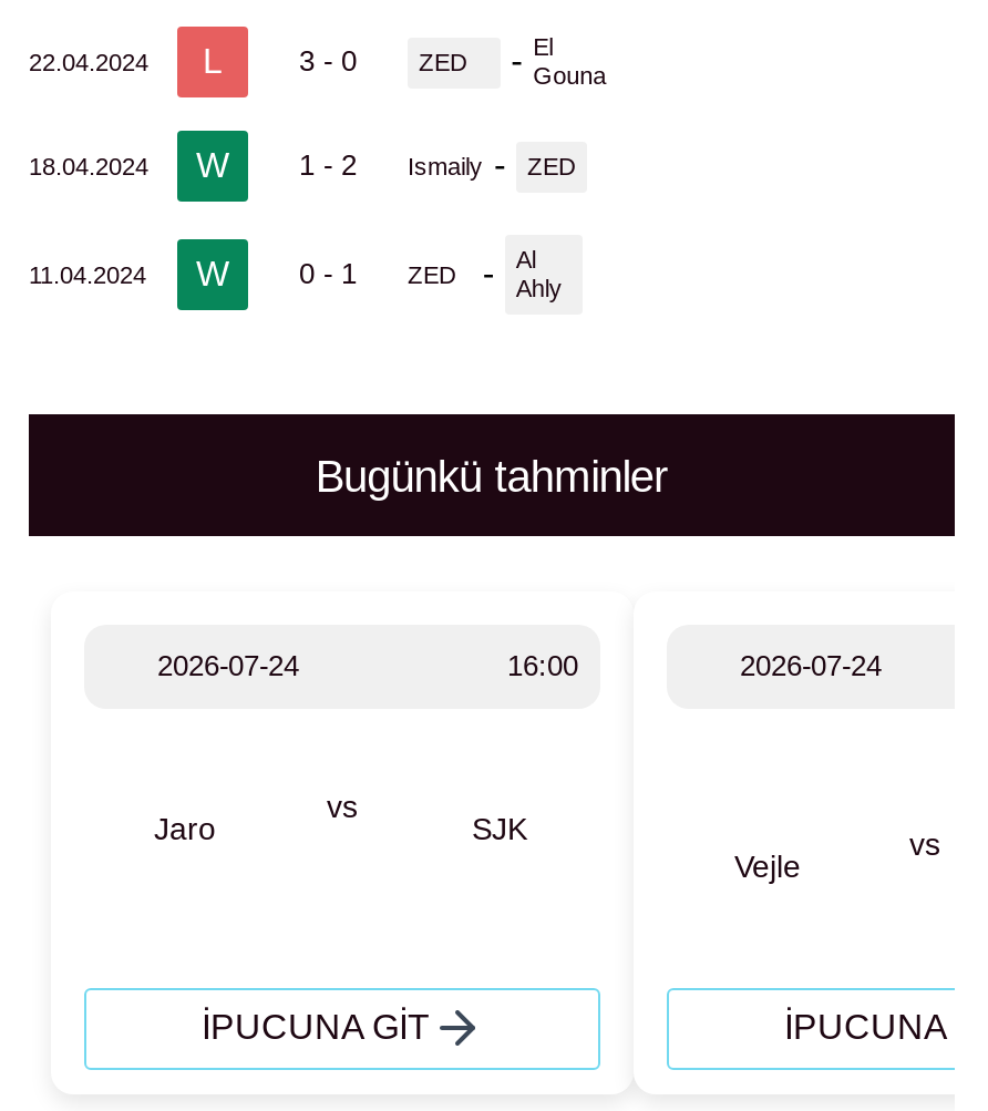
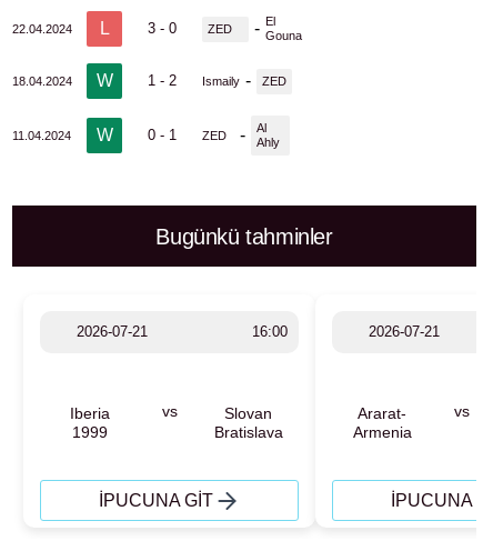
[157,649,299,683] 2026-07-24 -> [77,323,148,340] 2026-07-21
[740,649,882,683] 2026-07-24 -> [369,323,440,340] 2026-07-21
[154,811,216,846] Jaro -> [71,404,110,441] Iberia | 1999
[472,811,527,846] SJK -> [214,404,283,441] Slovan | Bratislava
[734,849,801,884] Vejle -> [353,404,412,441] Ararat- | Armenia

